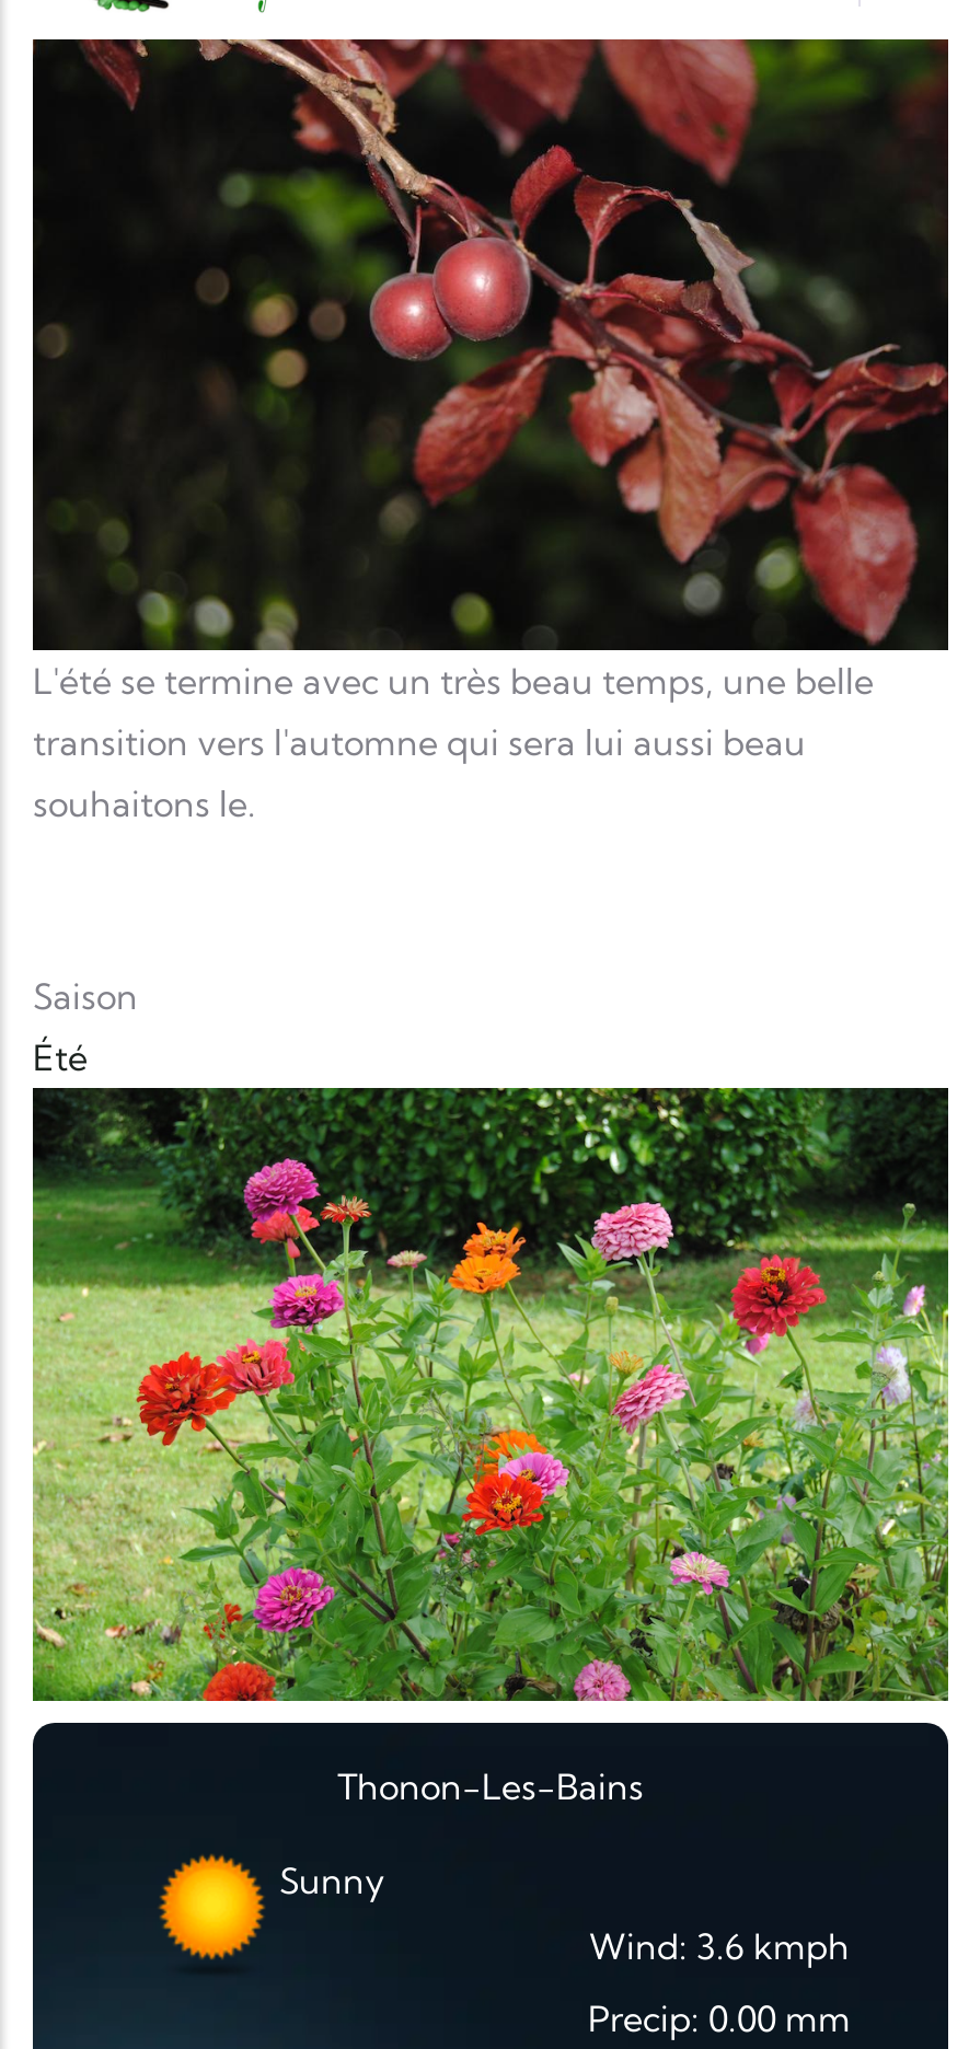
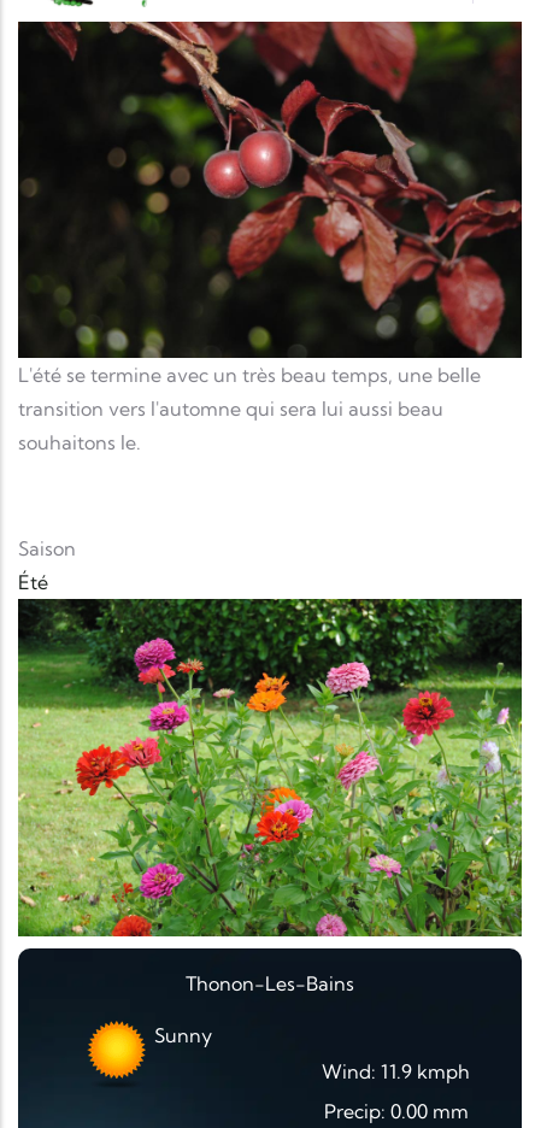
[589,1925,850,1968] Wind: 3.6 kmph -> [322,1060,470,1084] Wind: 11.9 kmph

